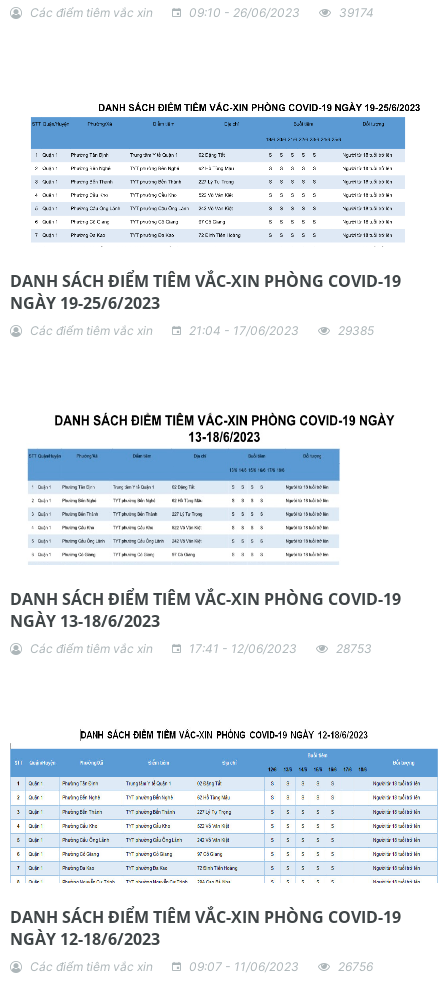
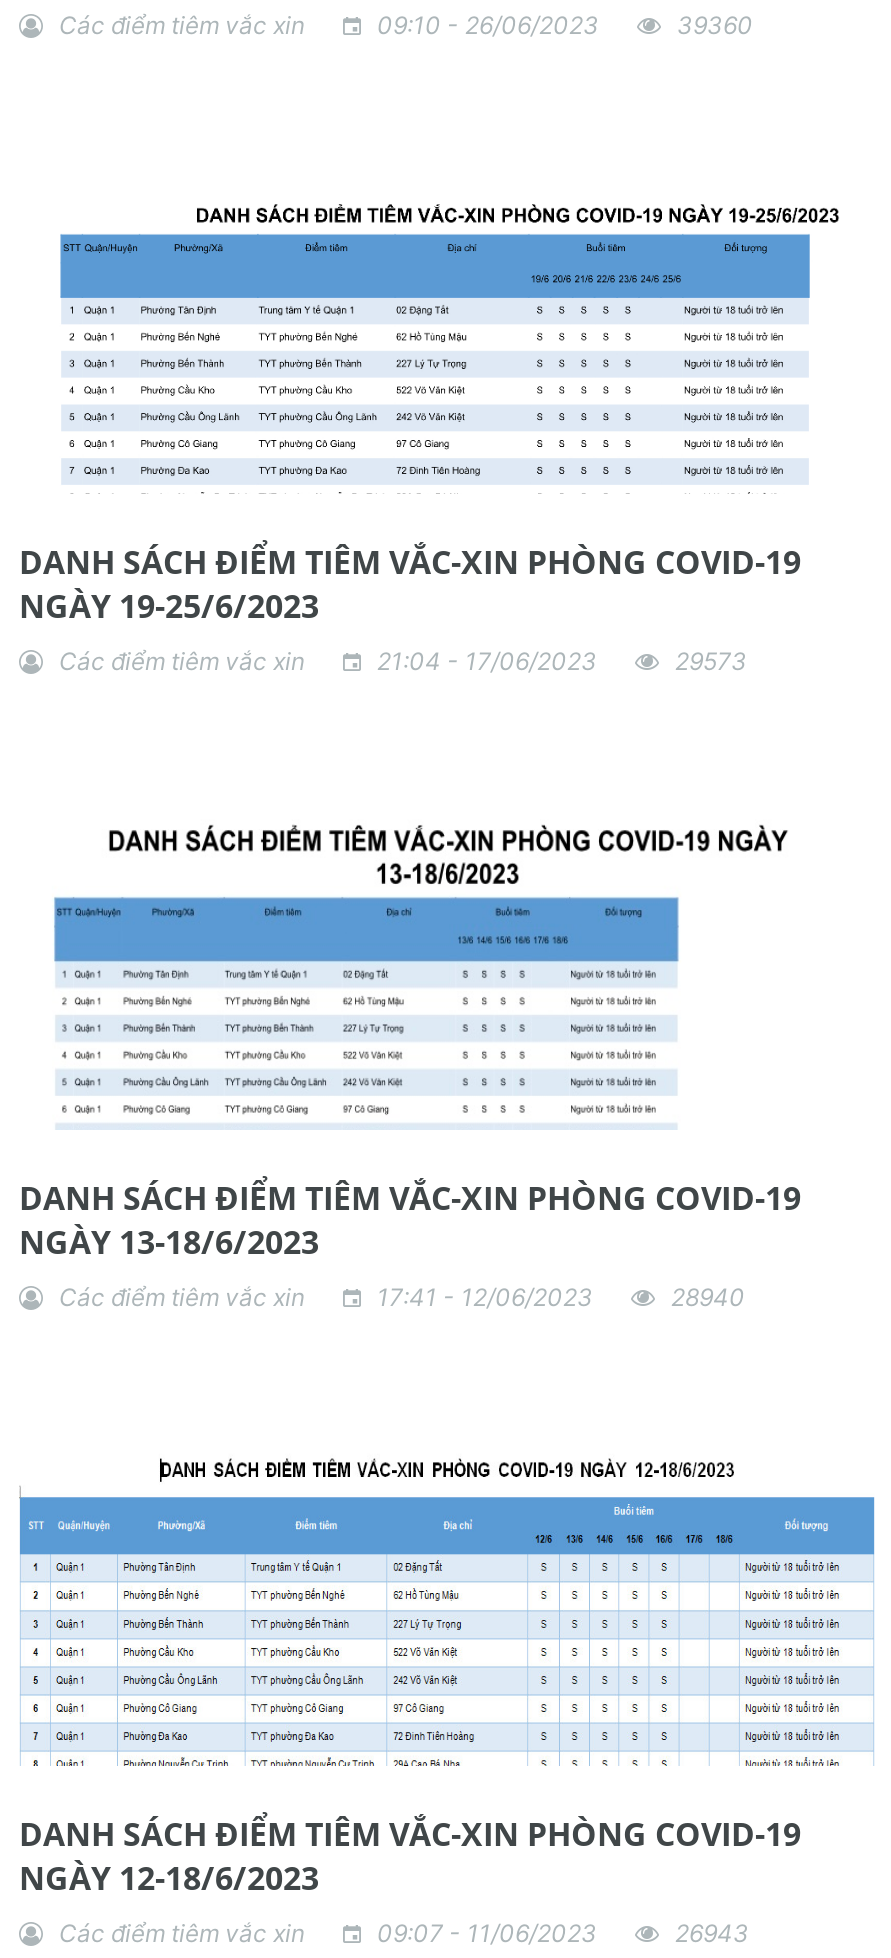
[339,5,374,20] 39174 -> [677,9,753,39] 39360
[338,323,374,338] 29385 -> [675,645,747,675] 29573
[336,641,372,656] 28753 -> [671,1281,745,1311] 28940
[338,959,373,974] 26756 -> [675,1917,749,1947] 26943

